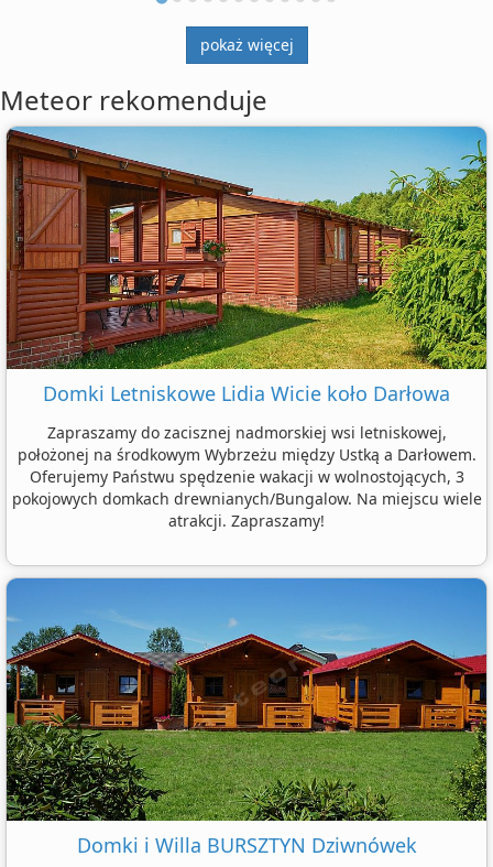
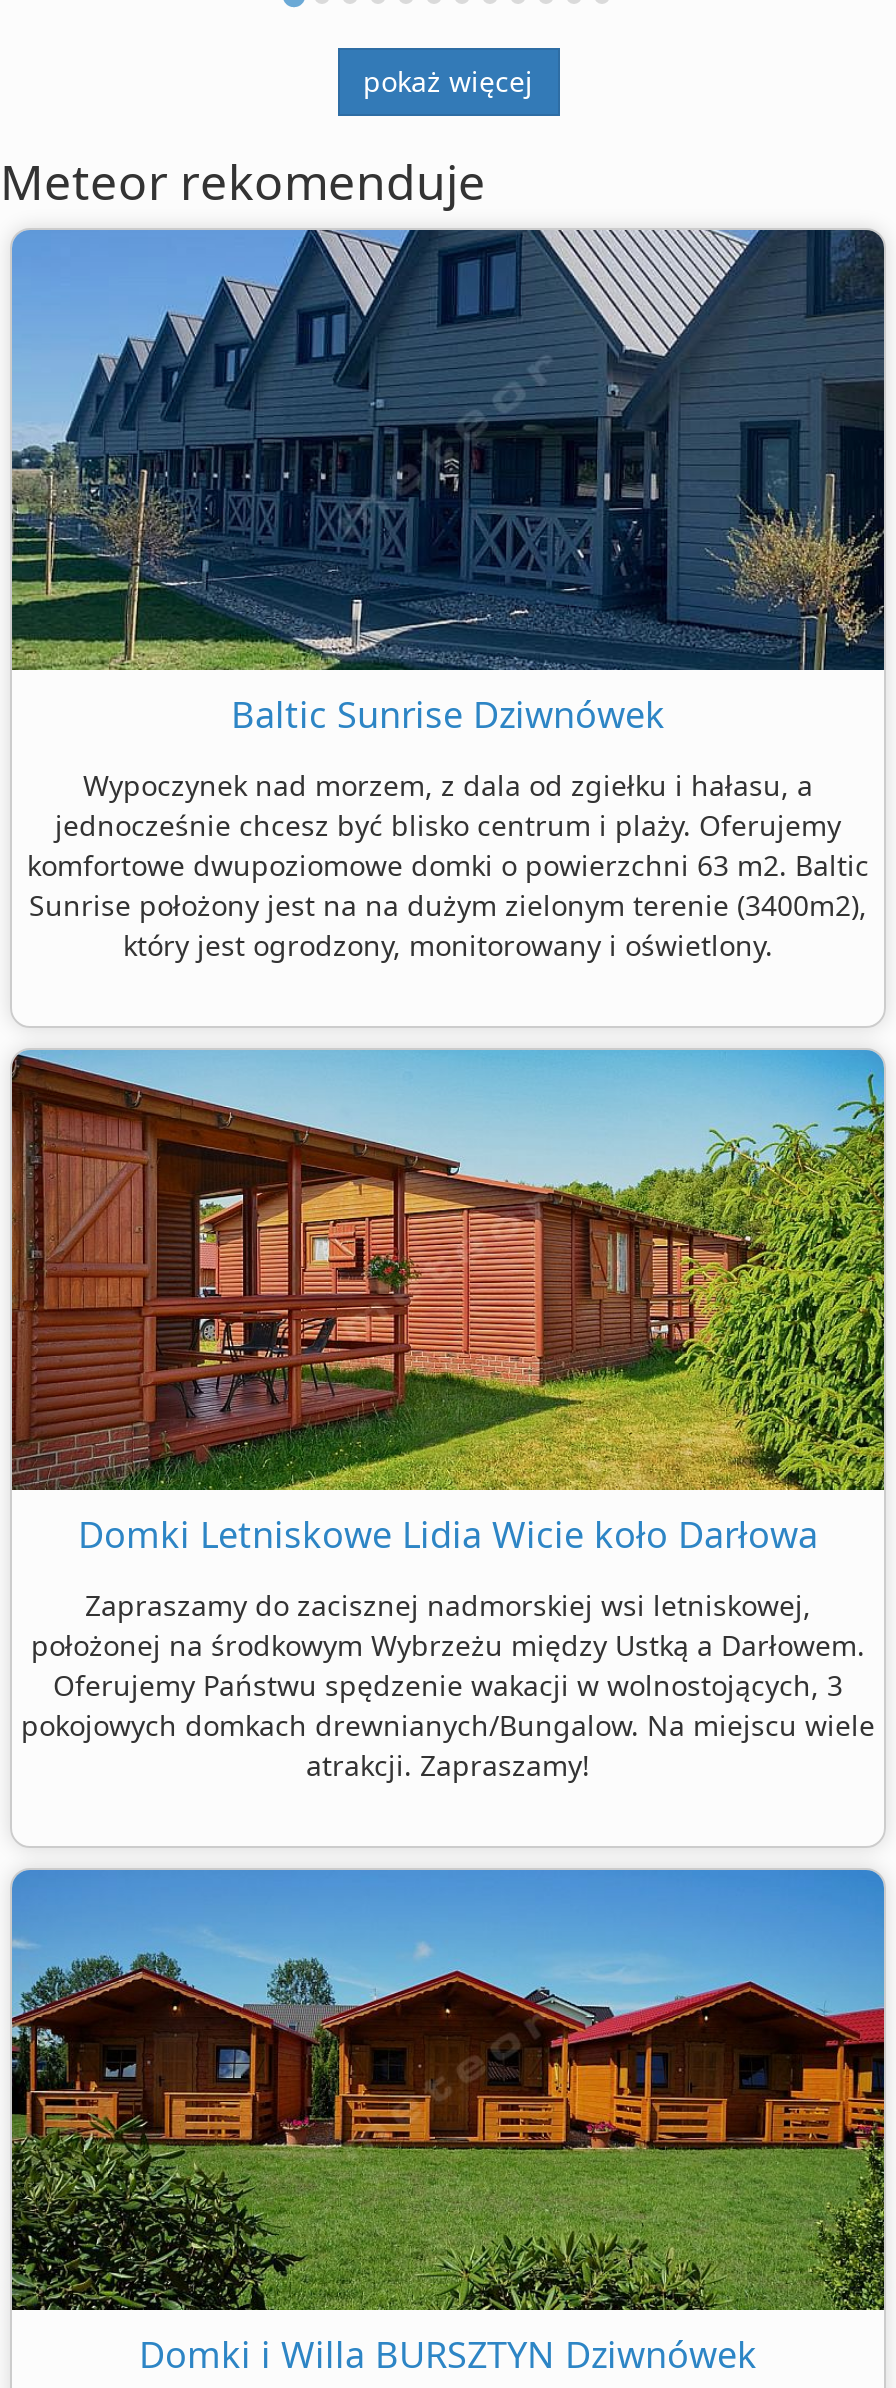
none -> [10,228,886,964] [image] | Baltic Sunrise Dziwnówek | Wypoczynek nad morzem, z dala od zgiełku i hałasu, a | jednocześnie chcesz być blisko centrum i plaży. Oferujemy | komfortowe dwupoziomowe domki o powierzchni 63 m2. Baltic | Sunrise położony jest na na dużym zielonym terenie (3400m2), | który jest ogrodzony, monitorowany i oświetlony.

